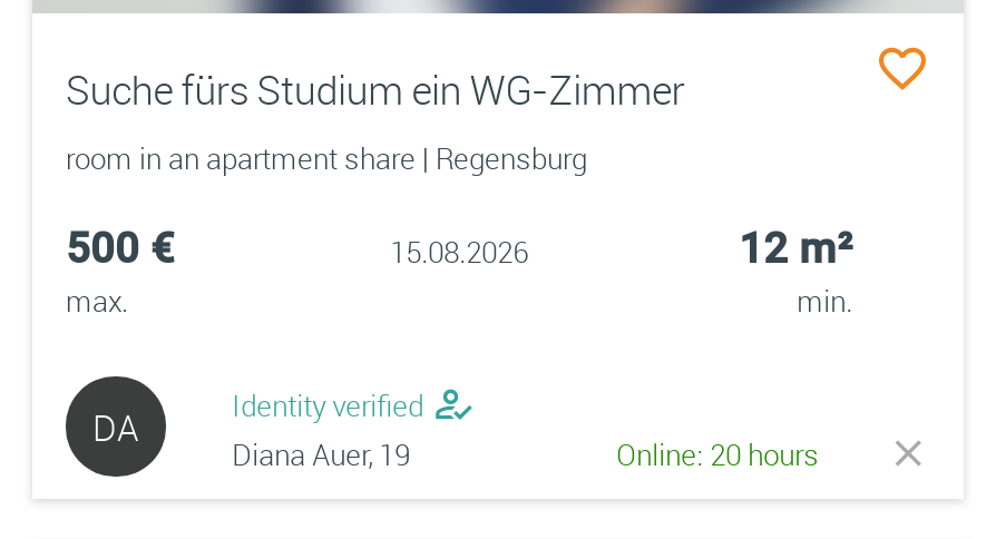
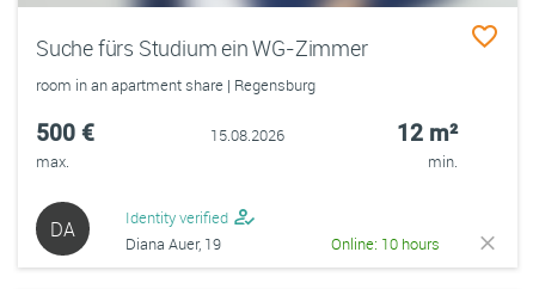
[617,434,819,474] Online: 20 hours -> [331,233,440,254] Online: 10 hours

